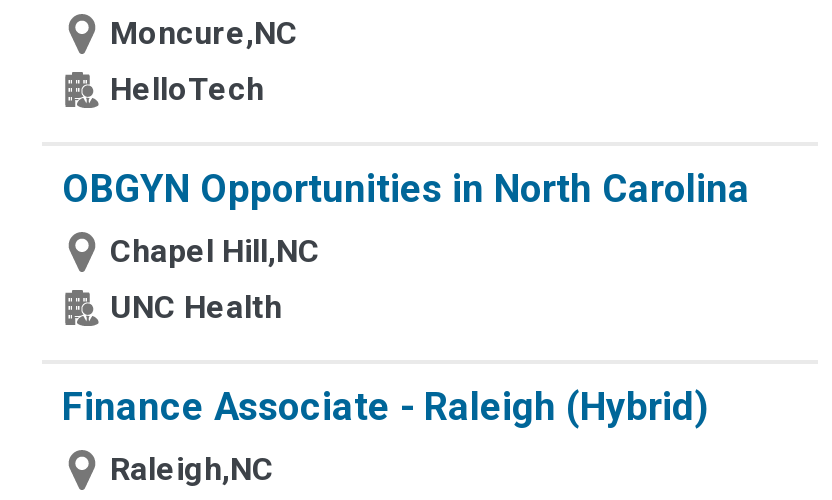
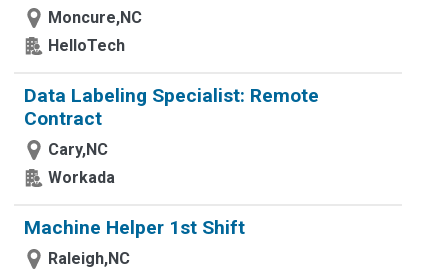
[62,166,750,270] OBGYN Opportunities in North Carolina | Chapel Hill,NC -> [24,84,319,159] Data Labeling Specialist: Remote | Contract | Cary,NC
[110,288,282,326] UNC Health -> [48,168,115,187] Workada
[62,384,708,430] Finance Associate - Raleigh (Hybrid) -> [24,216,245,239] Machine Helper 1st Shift

